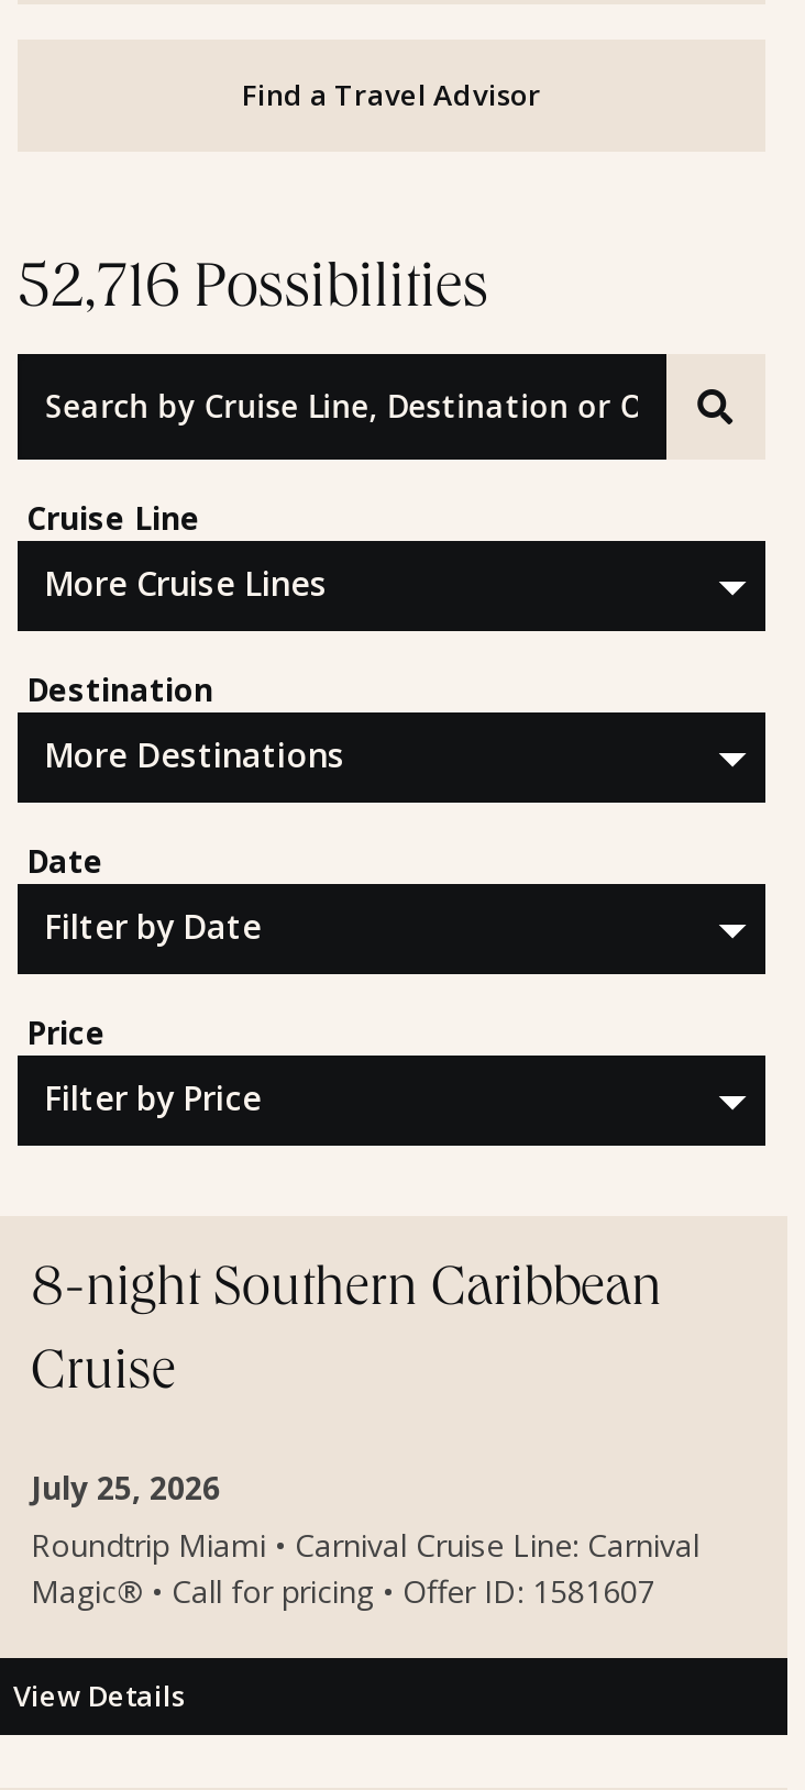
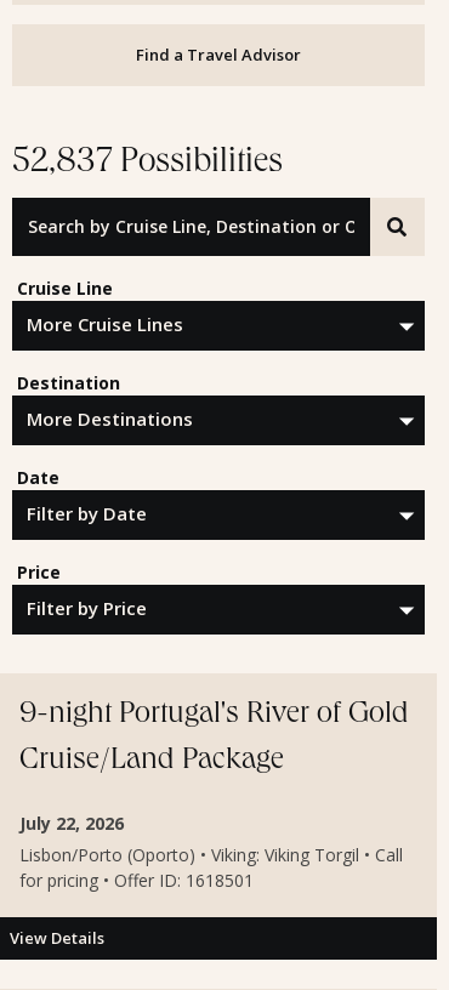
[18,262,488,325] 52,716 Possibilities -> [12,147,283,182] 52,837 Possibilities
[31,1264,662,1322] 8-night Southern Caribbean -> [19,700,409,732] 9-night Portugal's River of Gold
[31,1348,176,1405] Cruise -> [19,746,284,778] Cruise/Land Package
[31,1466,699,1611] July 25, 2026 | Roundtrip Miami • Carnival Cruise Line: Carnival | Magic® • Call for pricing • Offer ID: 1581607 -> [19,811,403,891] July 22, 2026 | Lisbon/Porto (Oporto) • Viking: Viking Torgil • Call | for pricing • Offer ID: 1618501

